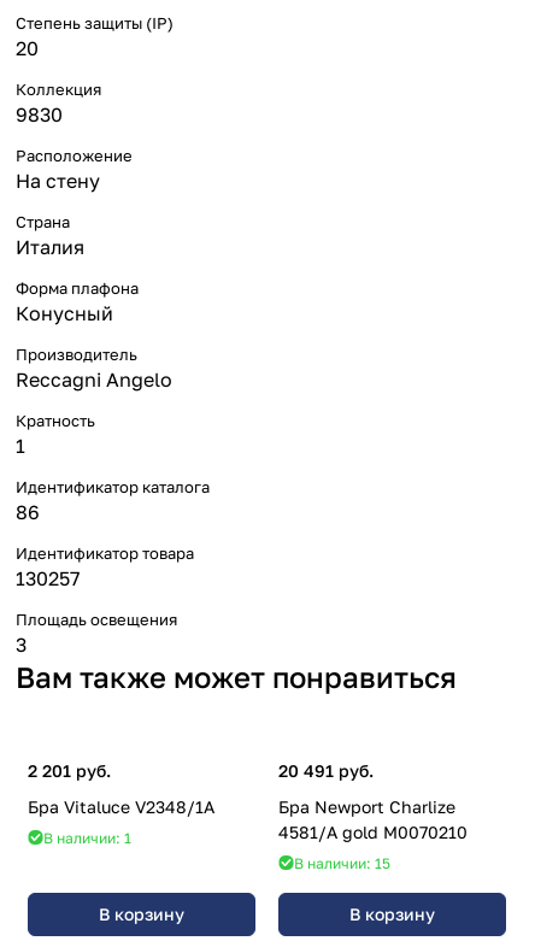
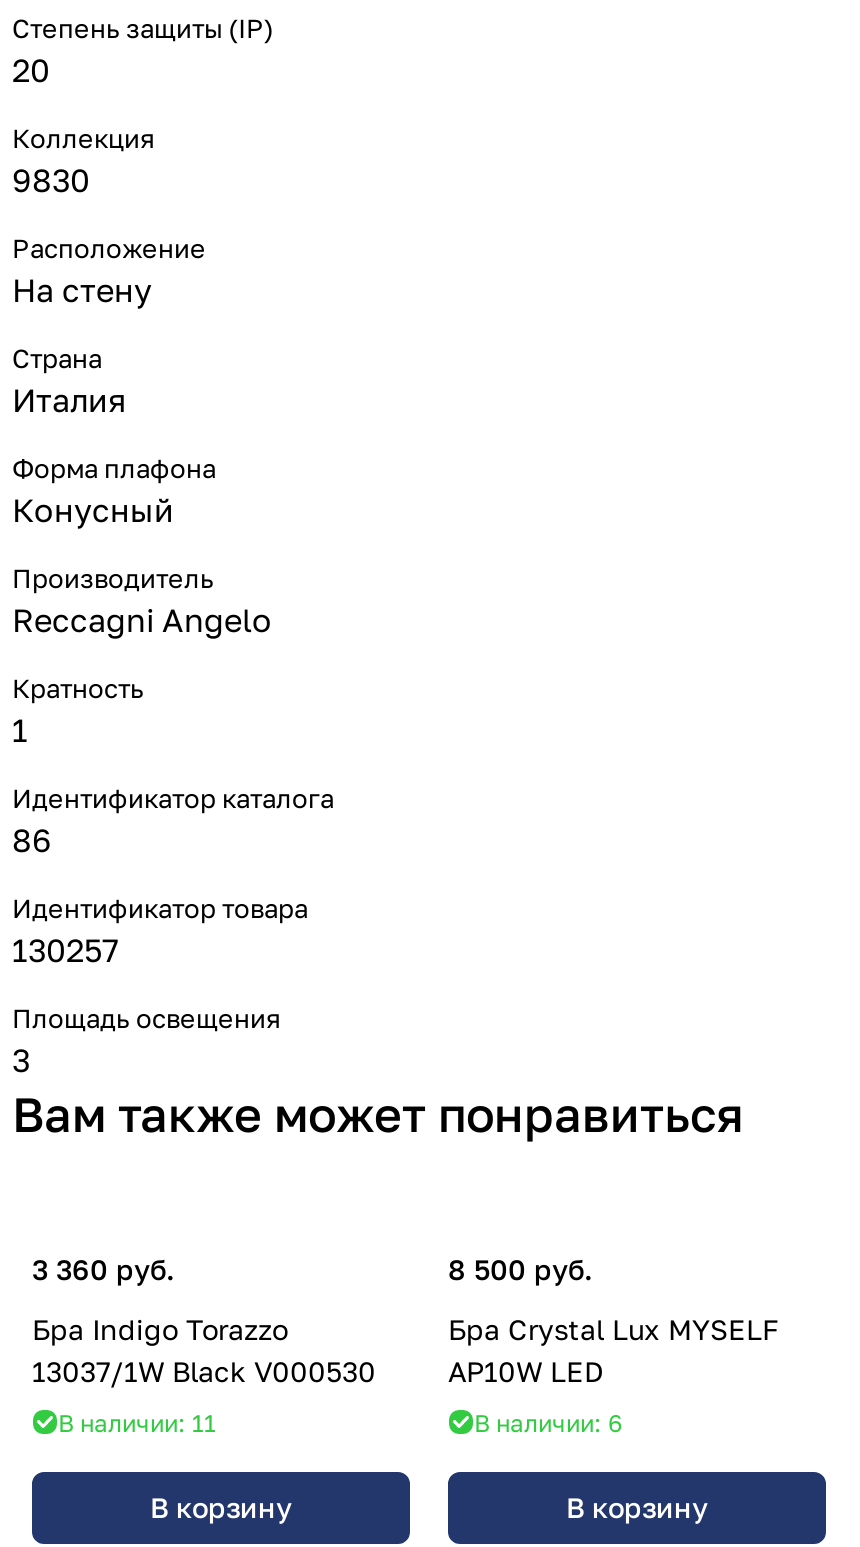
[28,760,111,781] 2 201 руб. -> [32,1252,174,1286] 3 360 руб.
[278,760,374,781] 20 491 руб. -> [448,1252,592,1286] 8 500 руб.
[28,796,214,817] Бра Vitaluce V2348/1A -> [32,1312,376,1388] Бра Indigo Torazzo | 13037/1W Black V000530
[278,796,468,842] Бра Newport Сharlize | 4581/A gold М0070210 -> [448,1312,778,1388] Бра Crystal Lux MYSELF | AP10W LED
[43,829,131,847] В наличии: 1 -> [58,1408,216,1438] В наличии: 11
[294,854,390,872] В наличии: 15 -> [474,1408,622,1438] В наличии: 6

